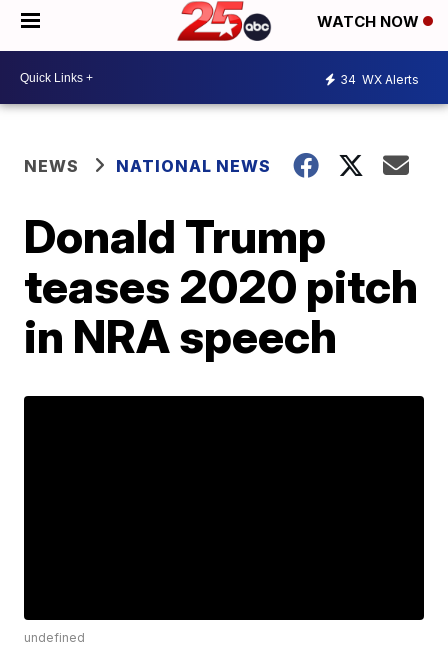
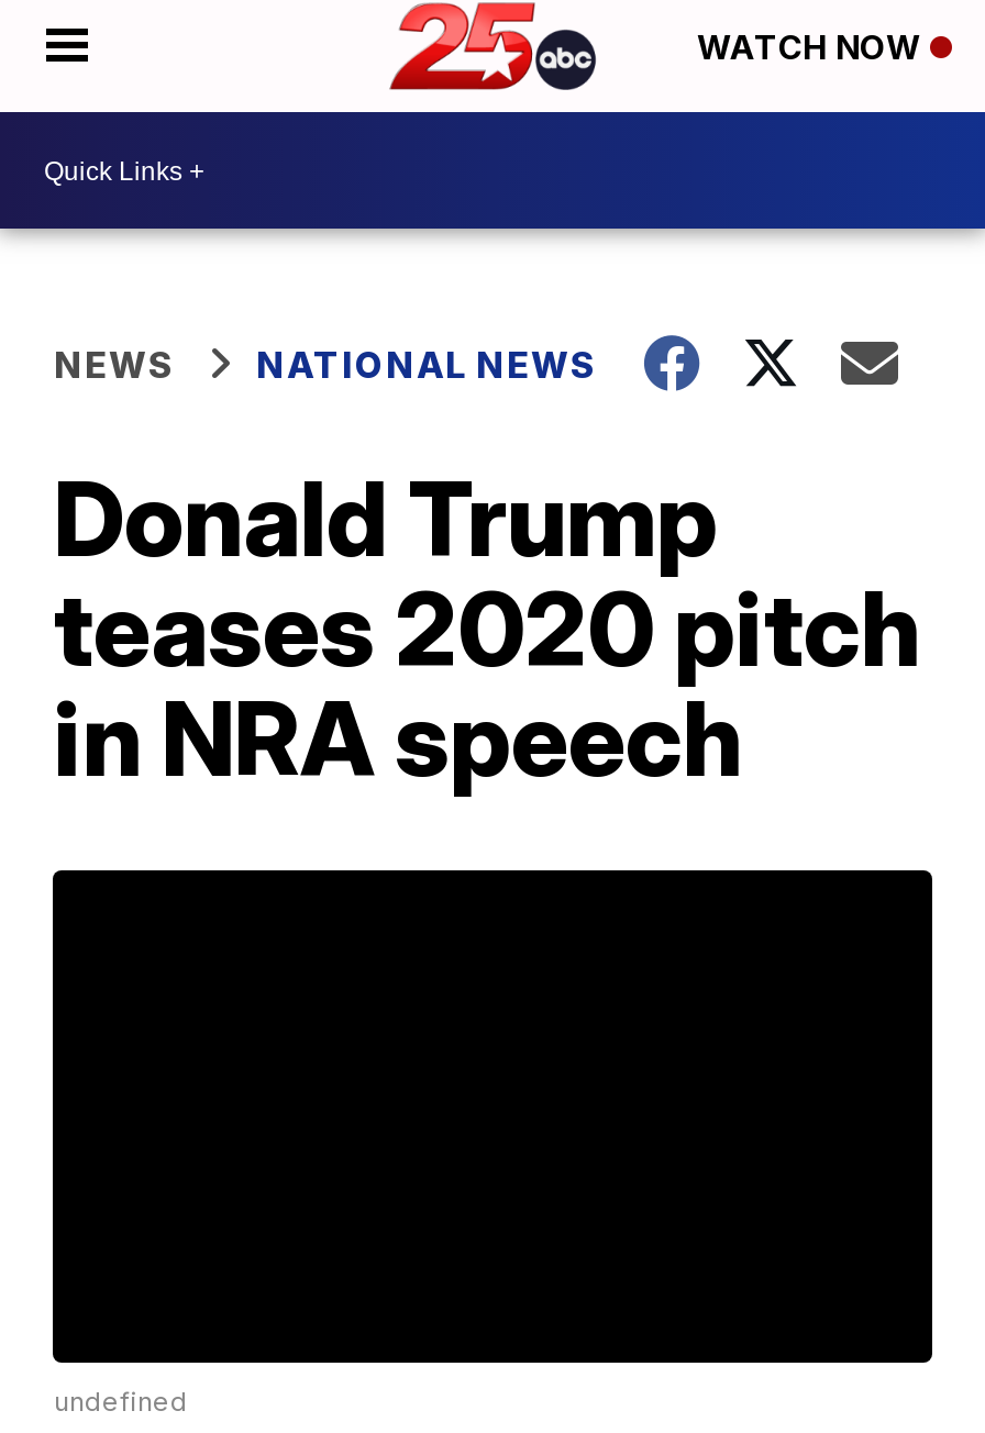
[340,71,419,86] 34 WX Alerts -> none

